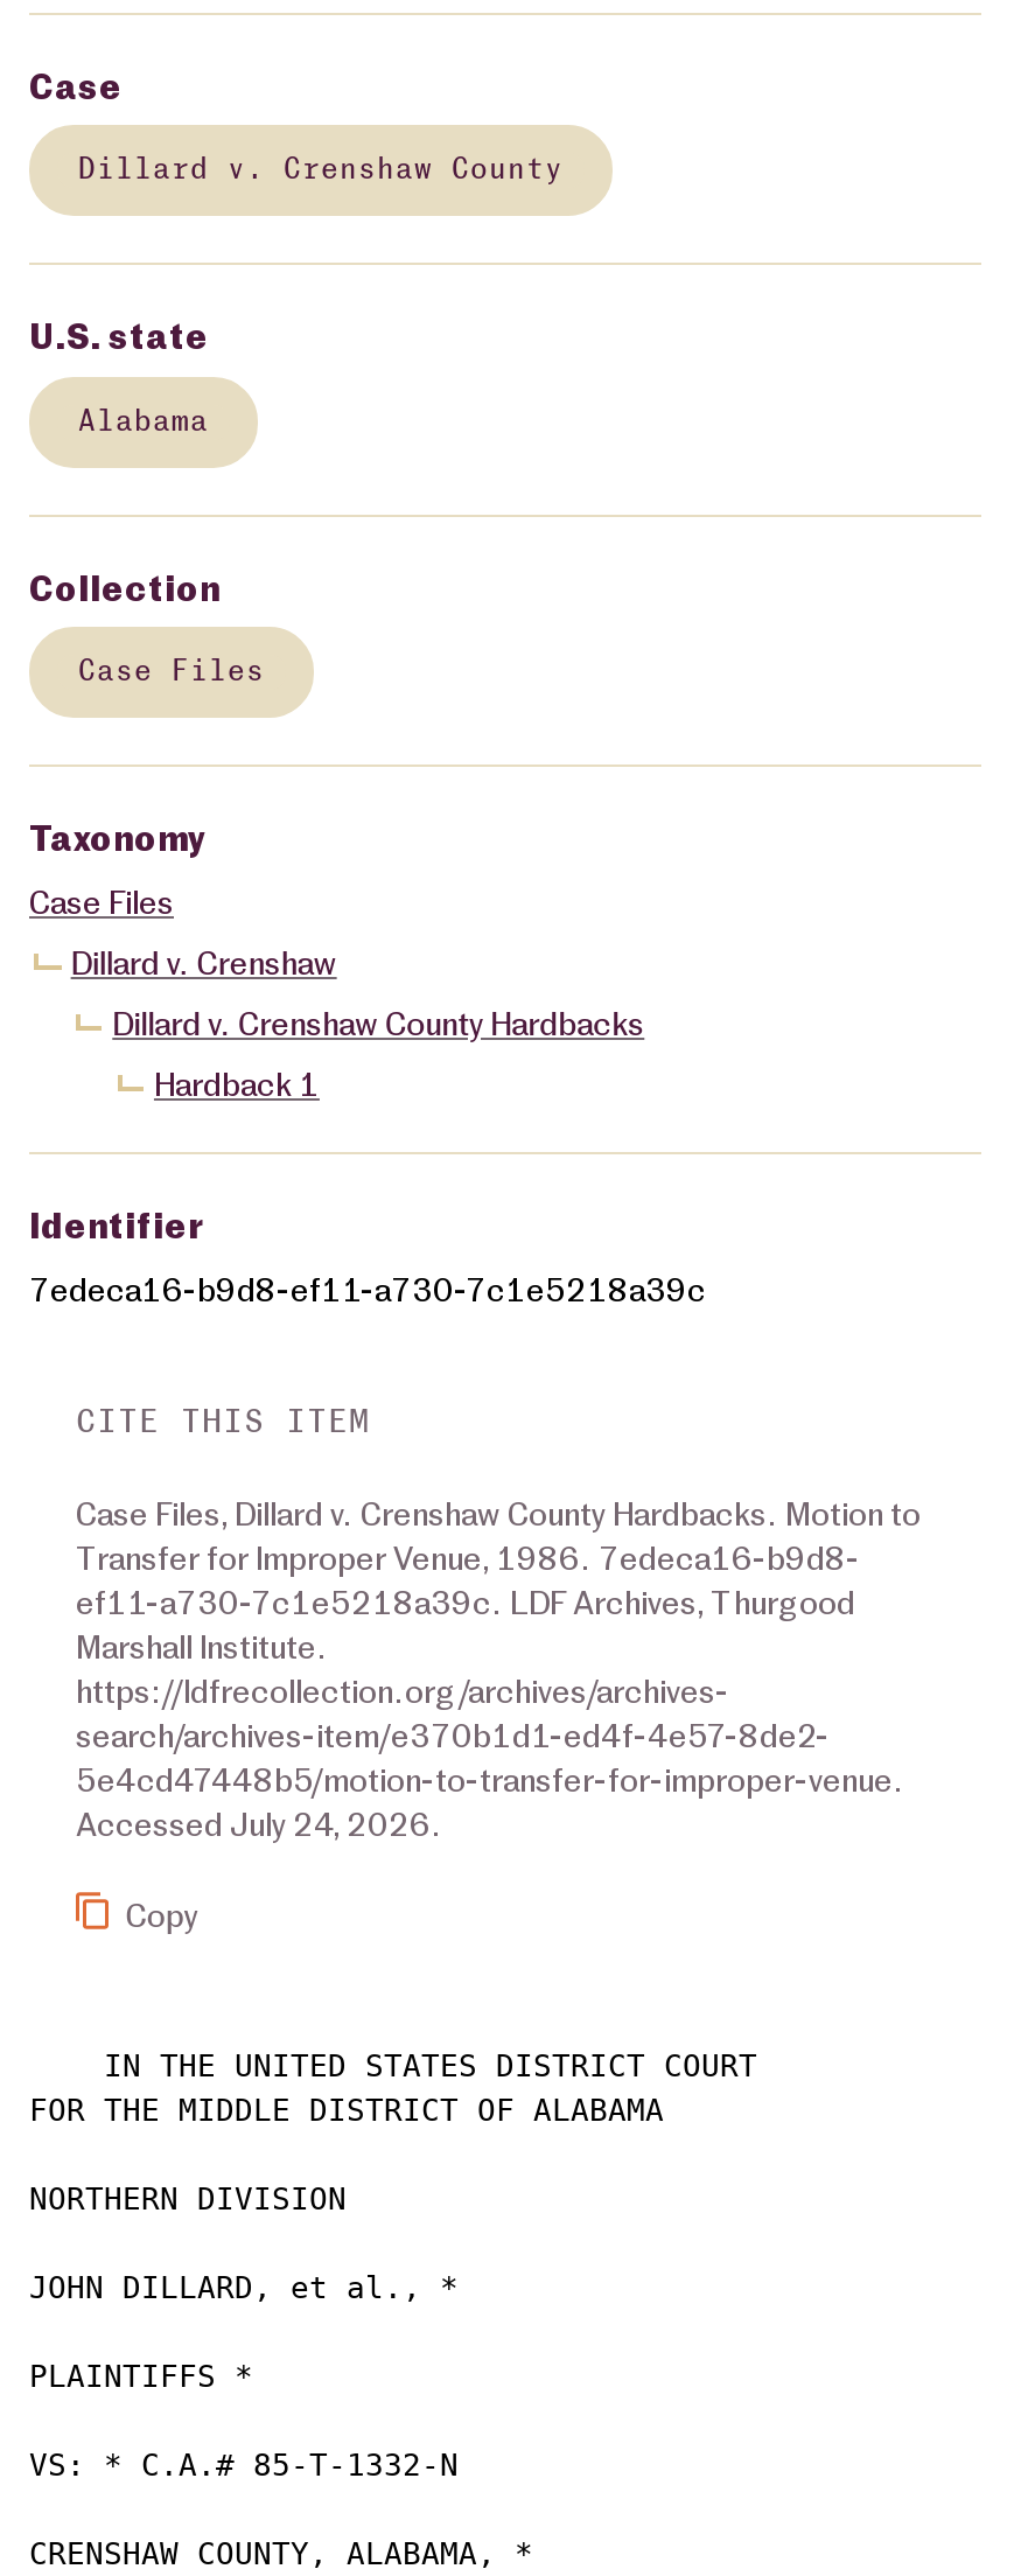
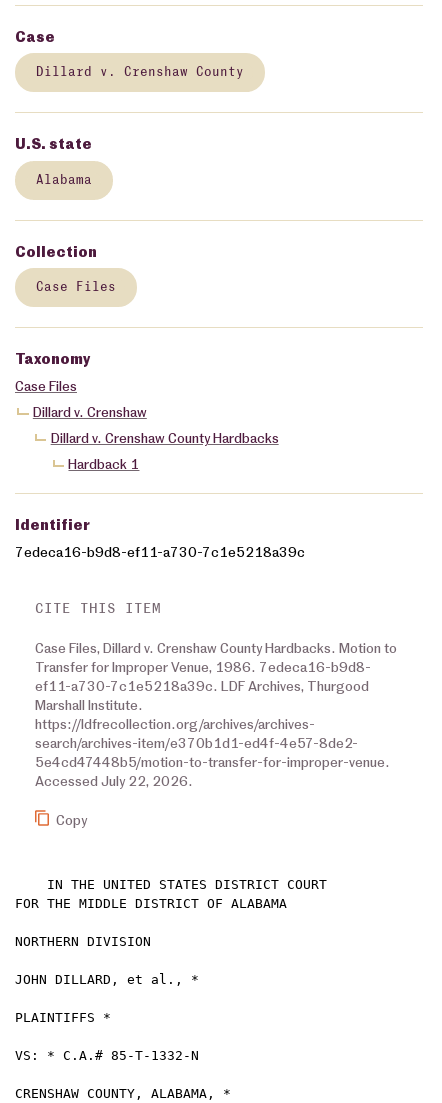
[76,1803,442,1843] Accessed July 24, 2026. -> [35,772,193,789] Accessed July 22, 2026.

